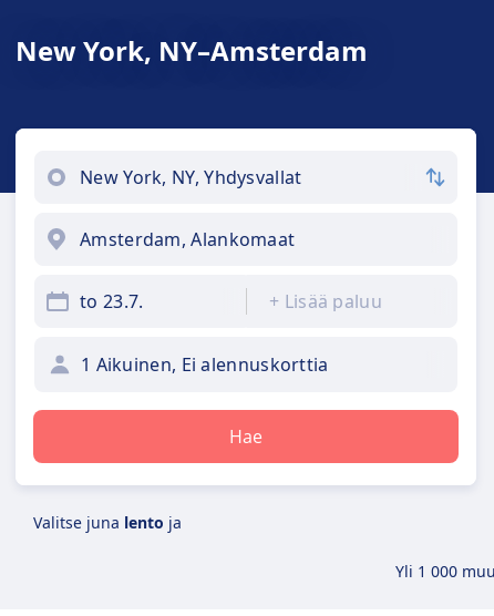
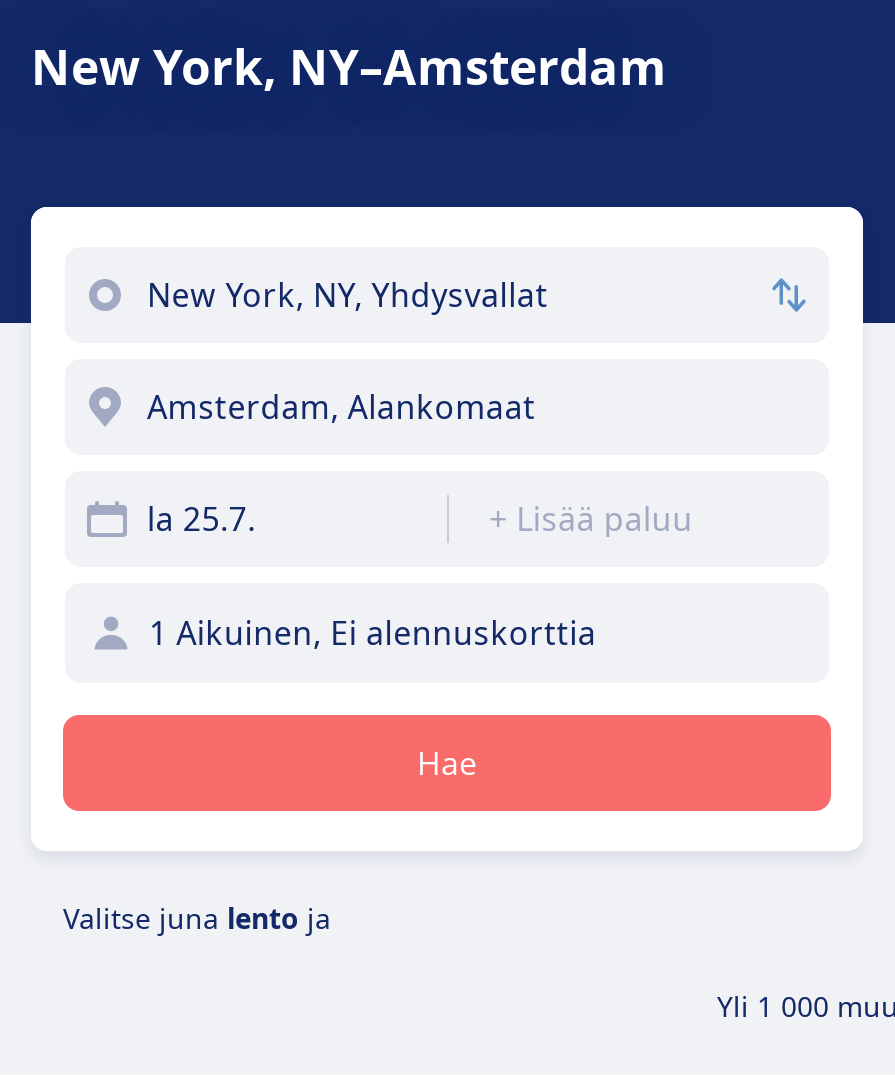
[80,289,143,314] to 23.7. -> [147,497,256,541] la 25.7.

